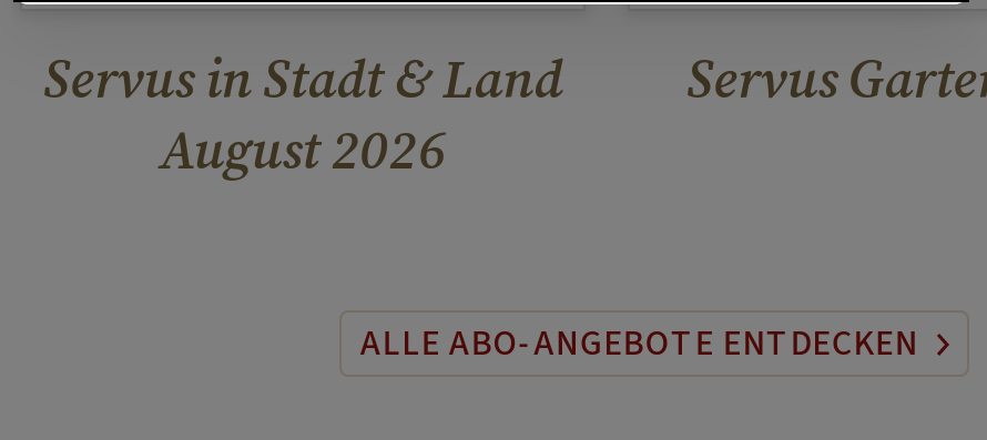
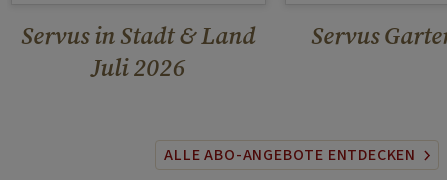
[159,113,446,186] August 2026 -> [91,51,185,84] Juli 2026

